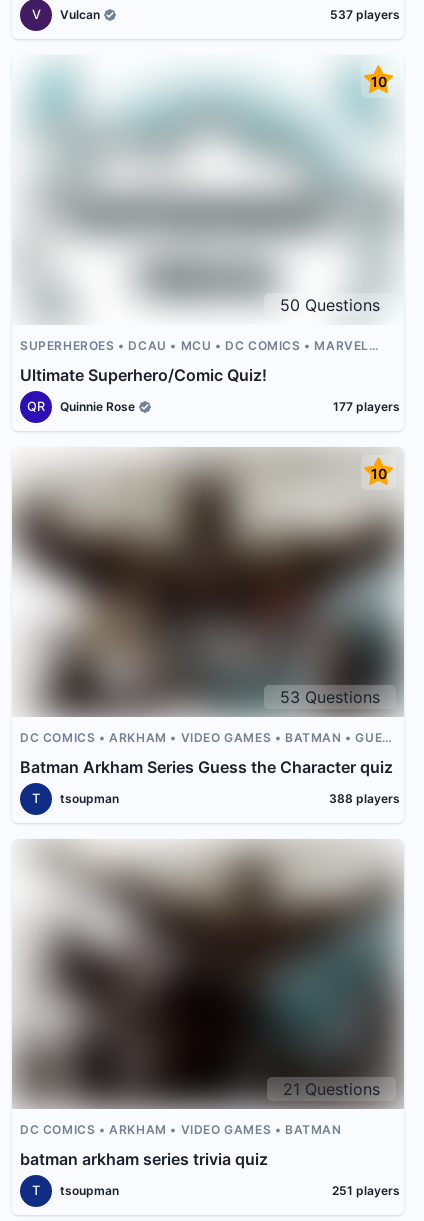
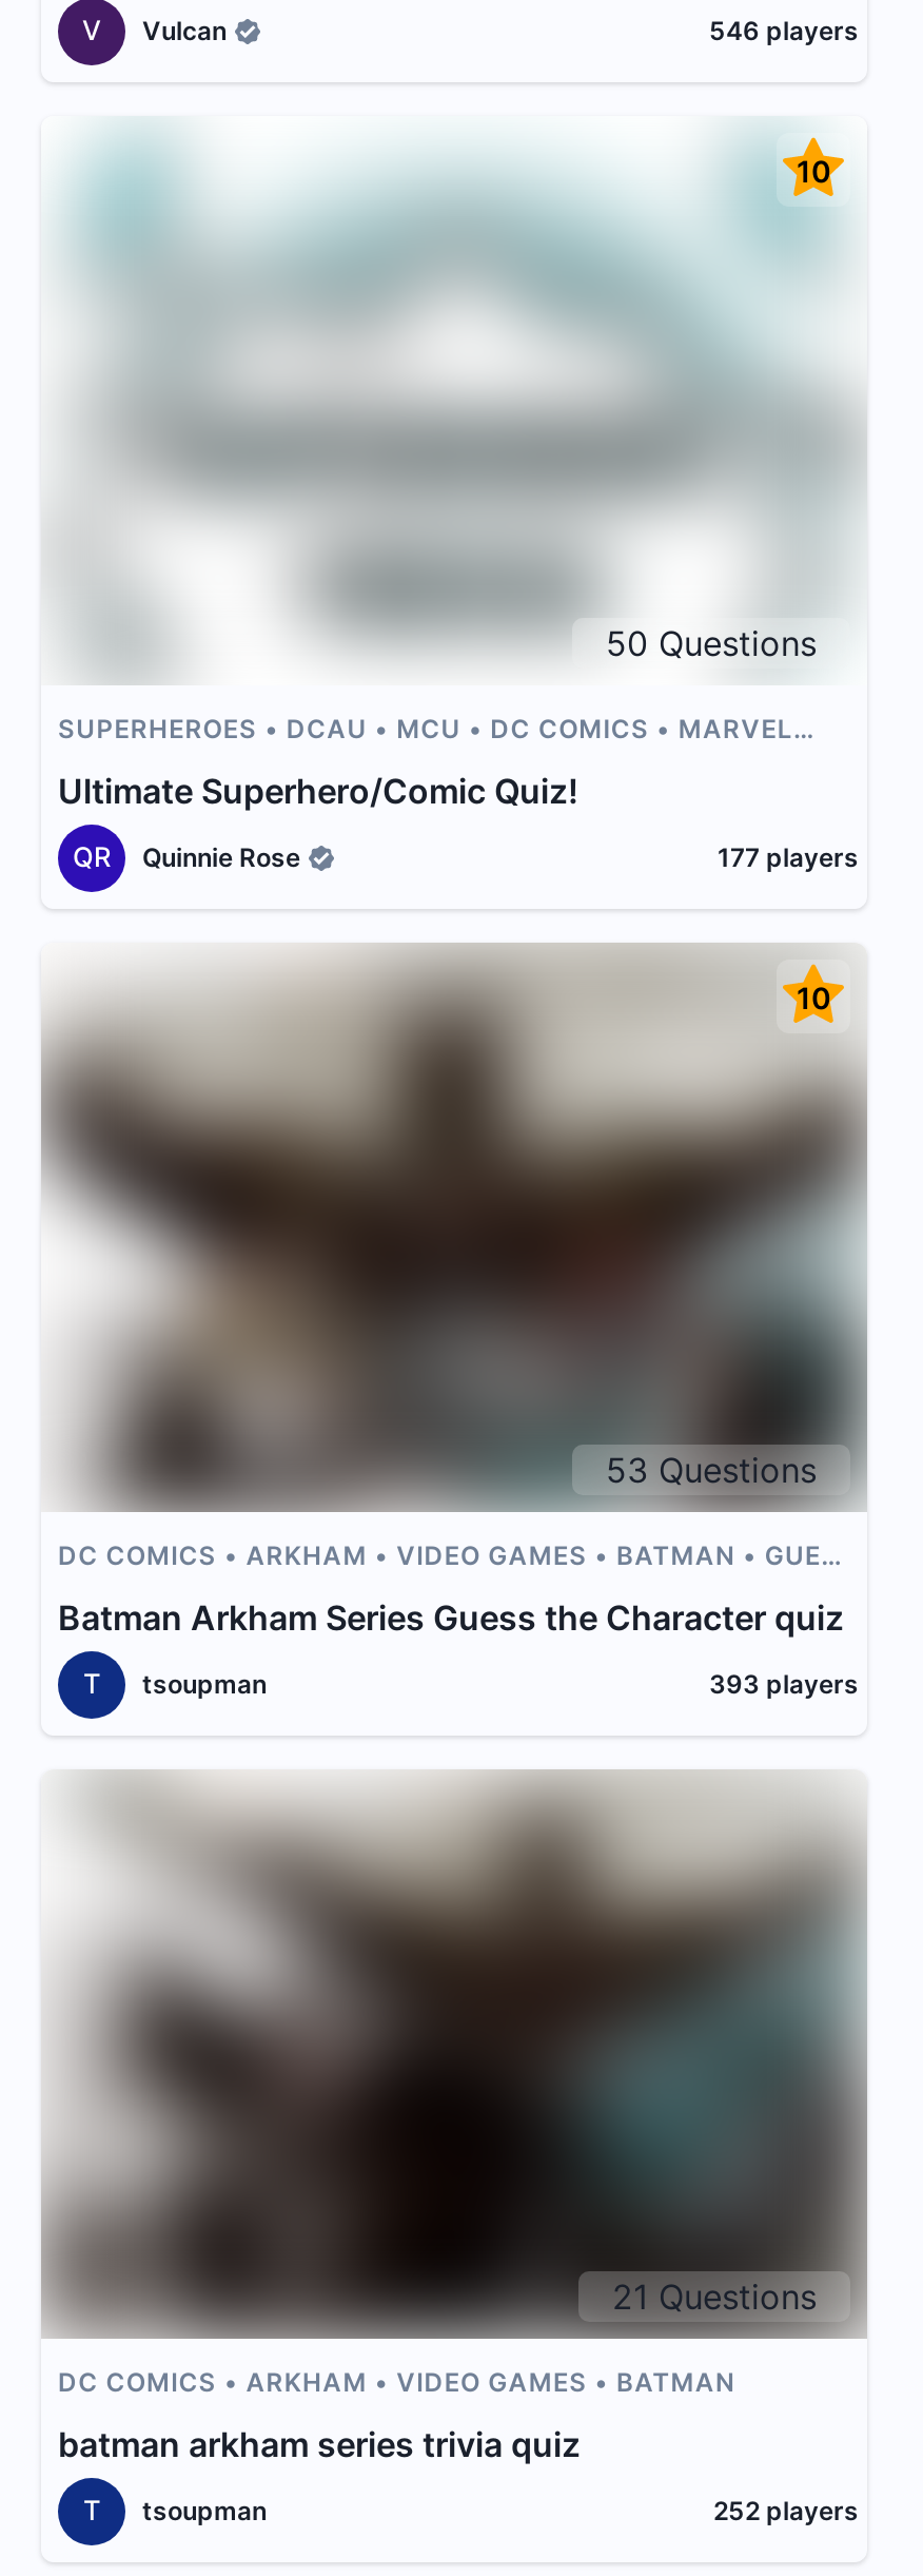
[330,7,400,22] 537 players -> [709,15,859,46] 546 players
[329,791,400,806] 388 players -> [709,1668,859,1700] 393 players
[332,1183,400,1198] 251 players -> [713,2495,859,2526] 252 players

